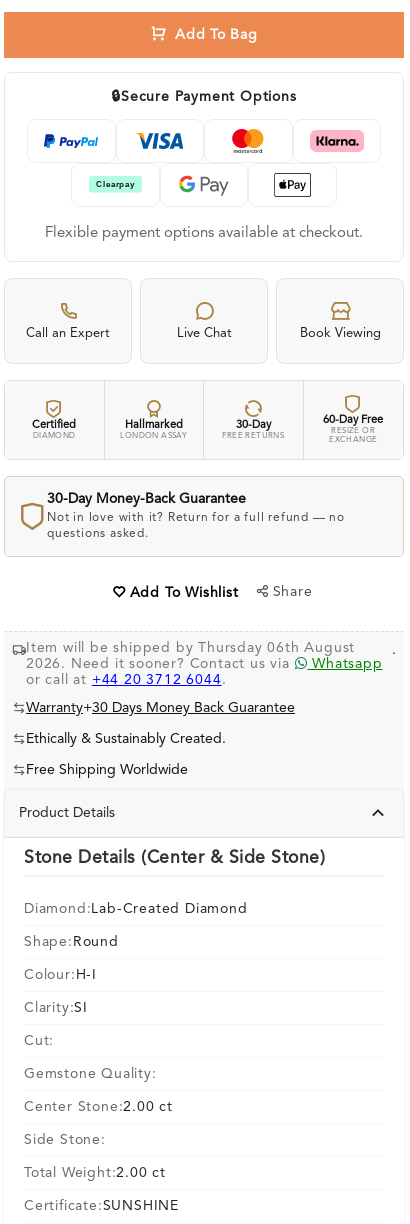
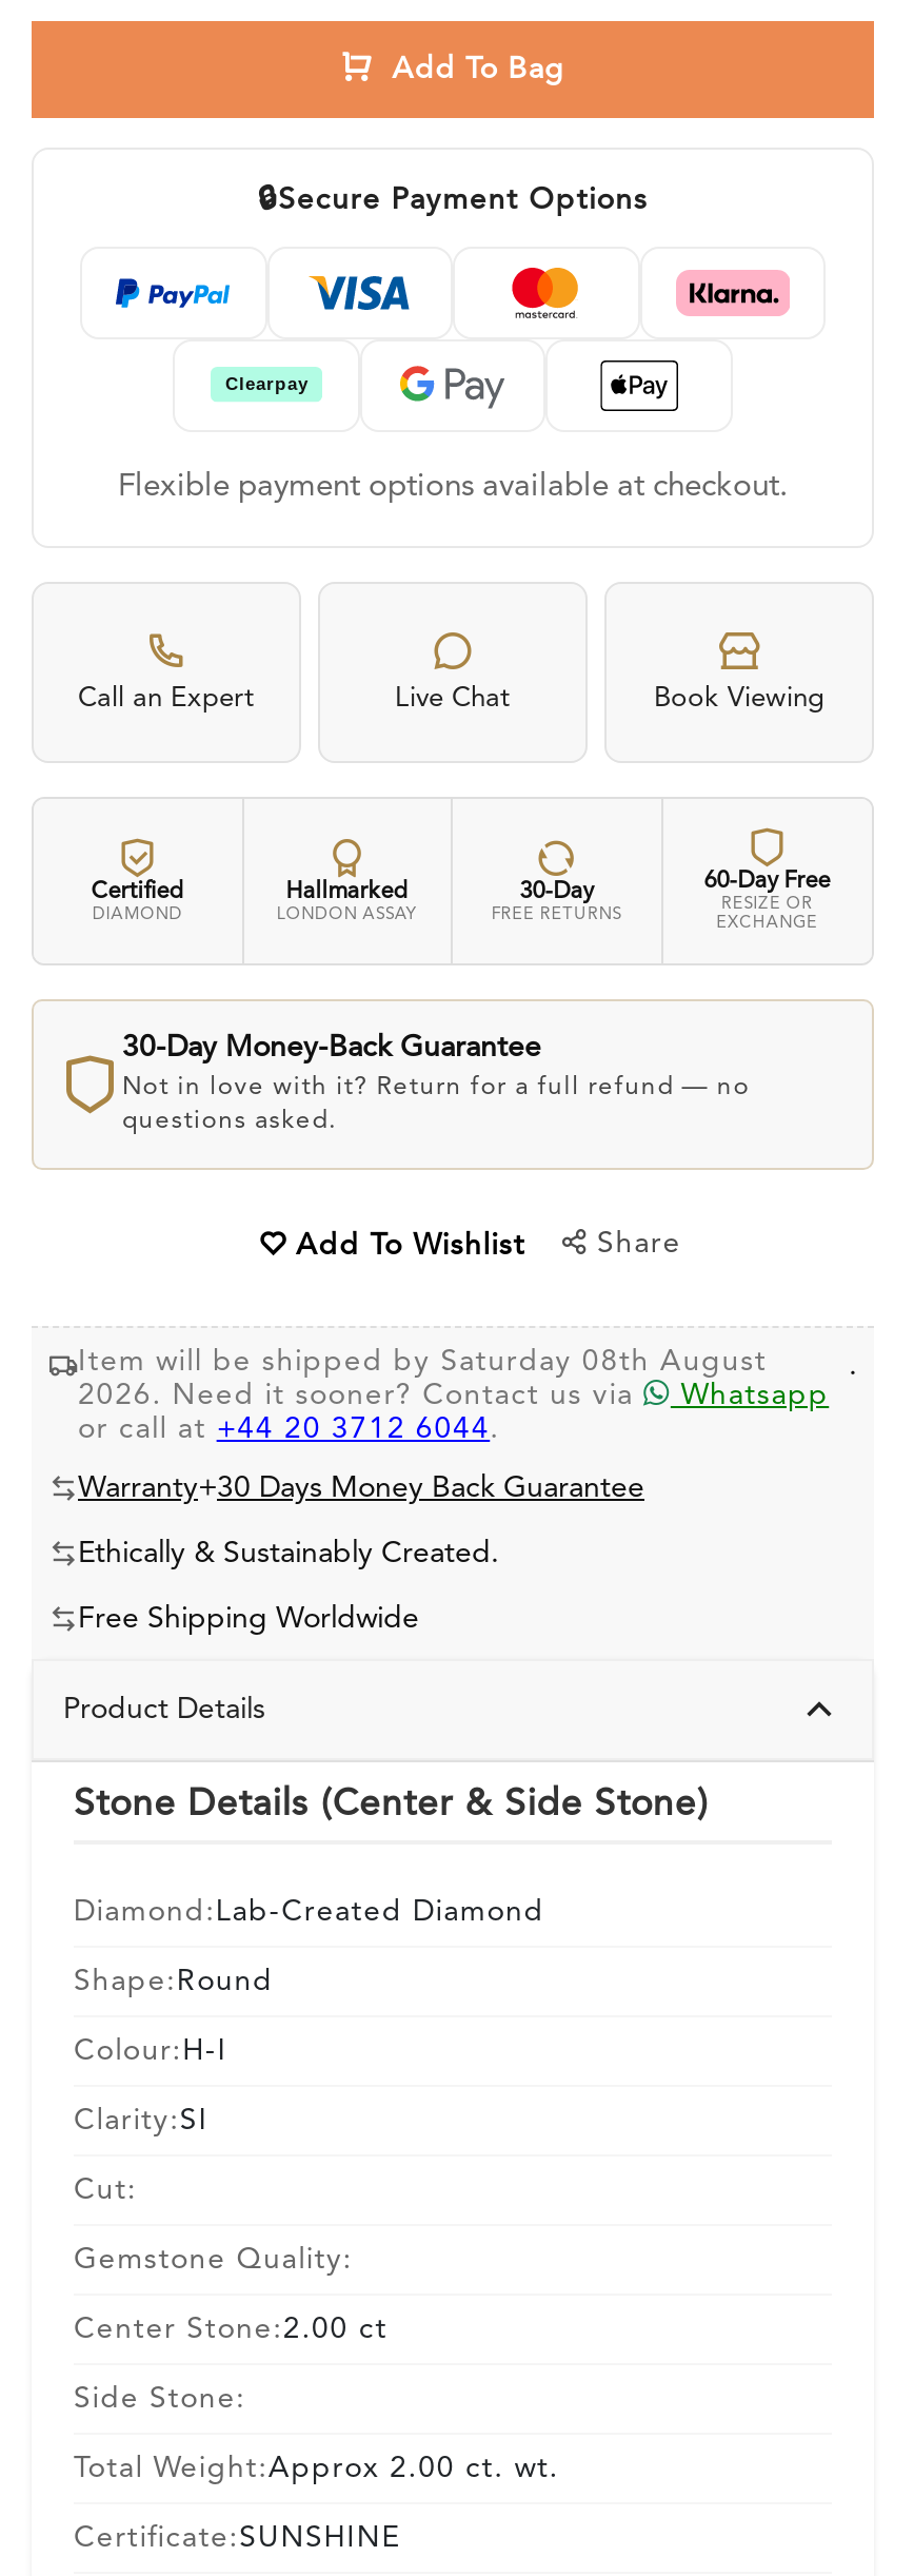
[26,641,355,655] Item will be shipped by Thursday 06th August -> [78,1346,767,1376] Item will be shipped by Saturday 08th August
[24,1166,166,1180] Total Weight:2.00 ct -> [74,2453,559,2482] Total Weight:Approx 2.00 ct. wt.

